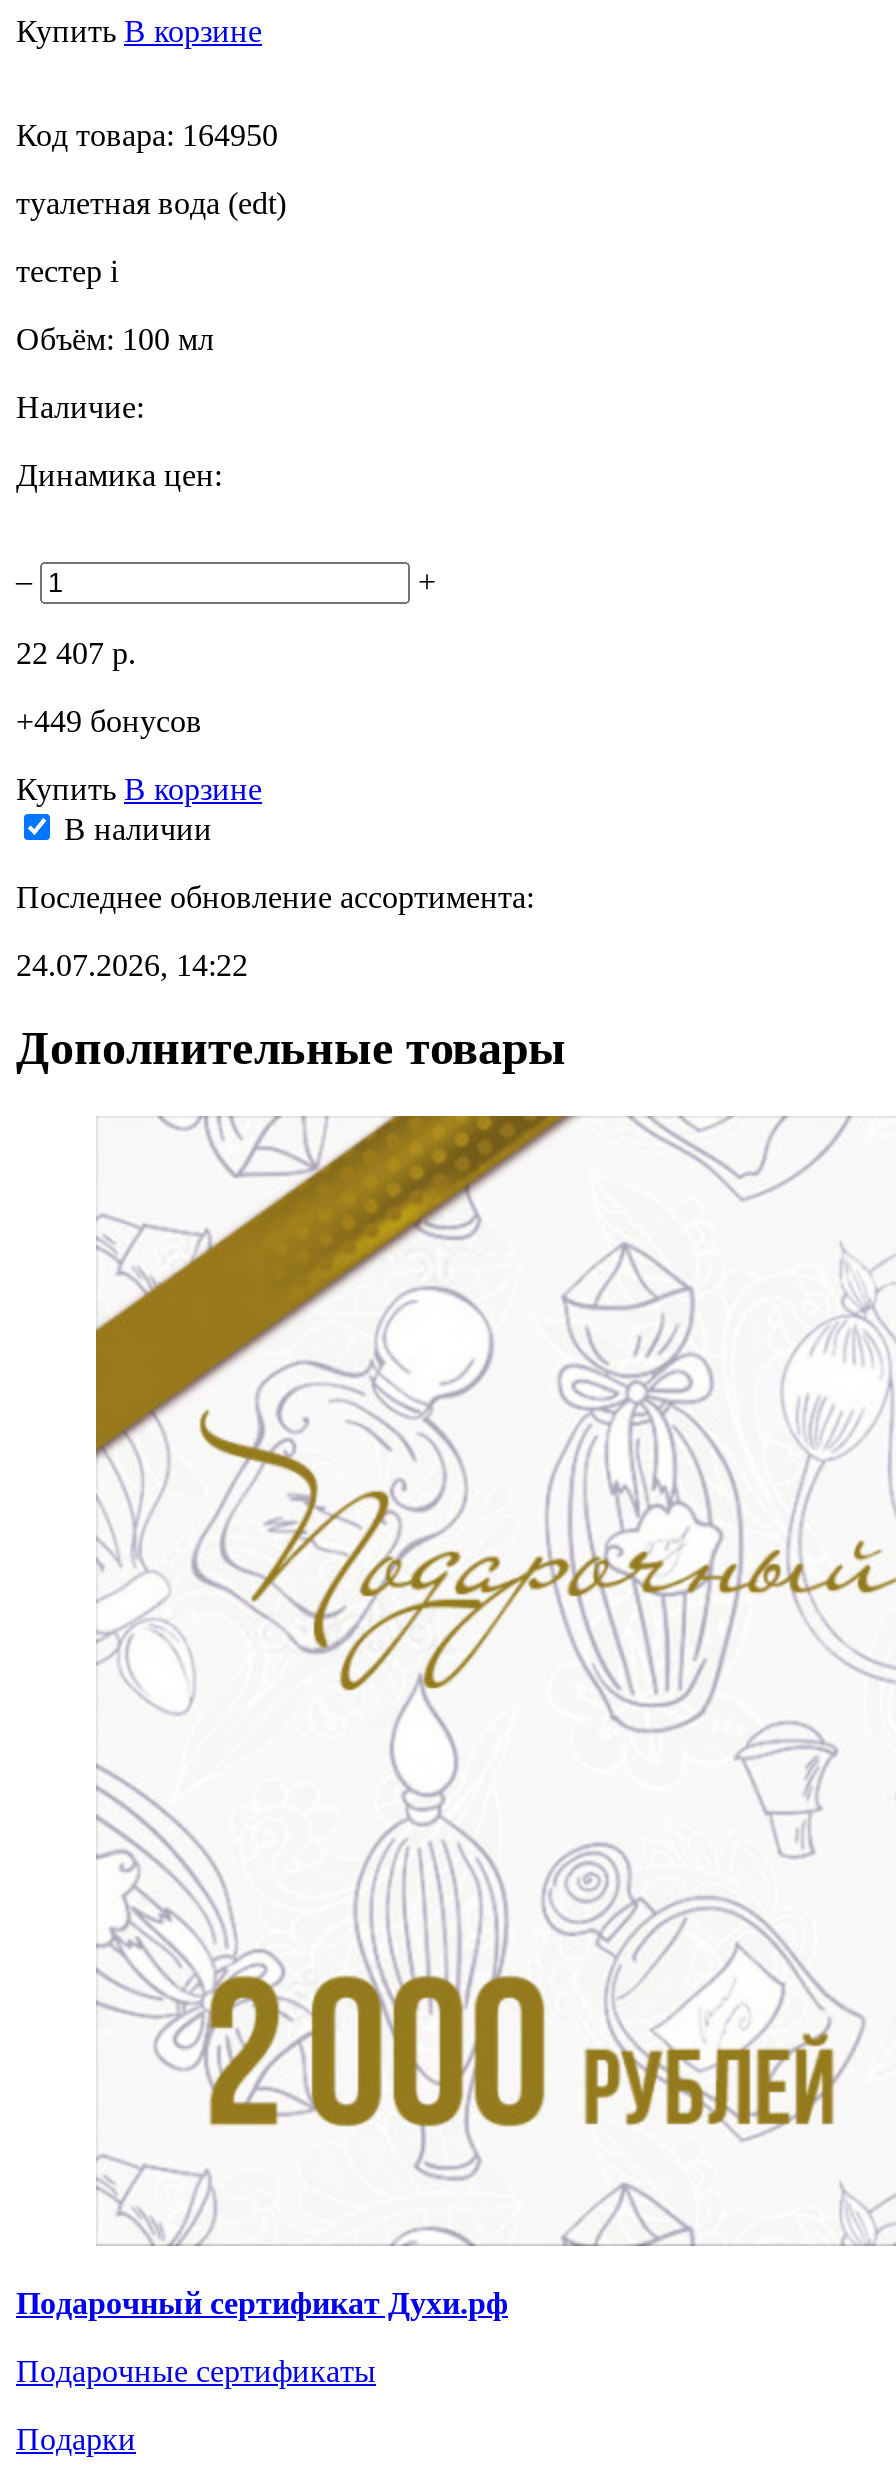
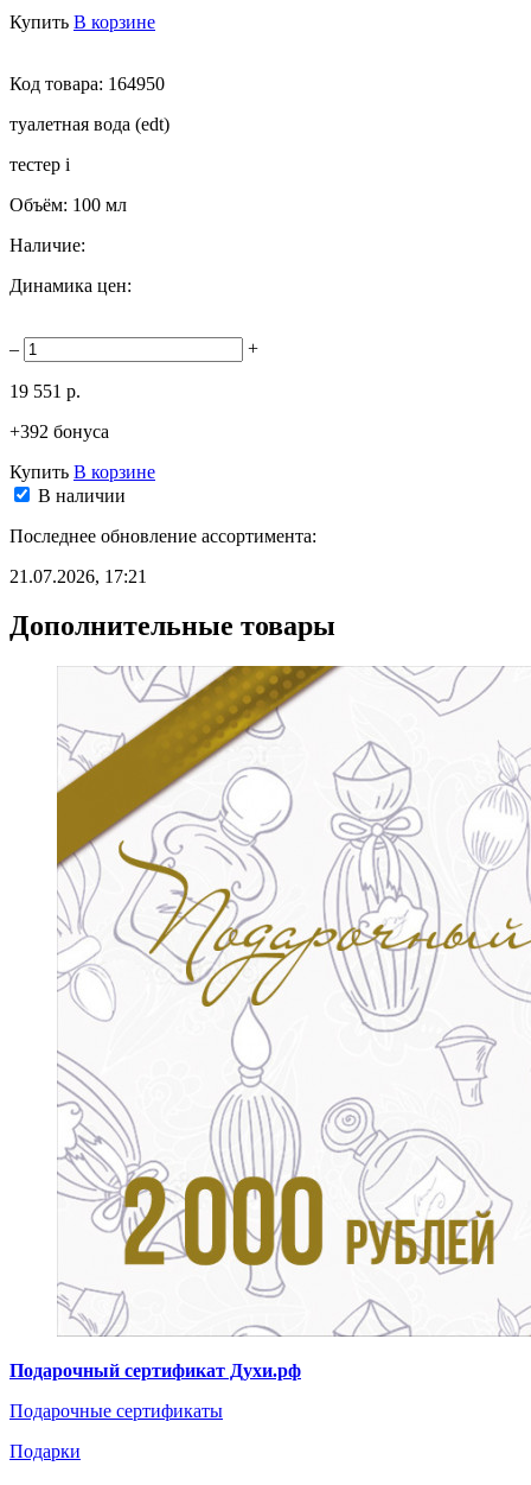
[16,635,136,669] 22 407 р. -> [9,380,81,401] 19 551 р.
[16,703,202,737] +449 бонусов -> [9,421,109,441] +392 бонуса
[16,947,248,981] 24.07.2026, 14:22 -> [9,566,147,586] 21.07.2026, 17:21

